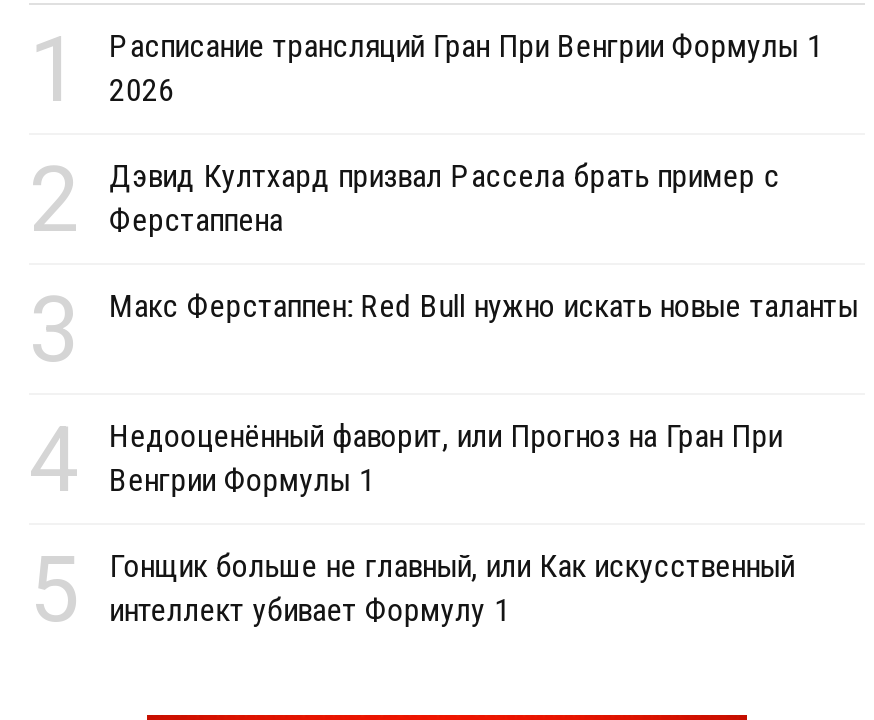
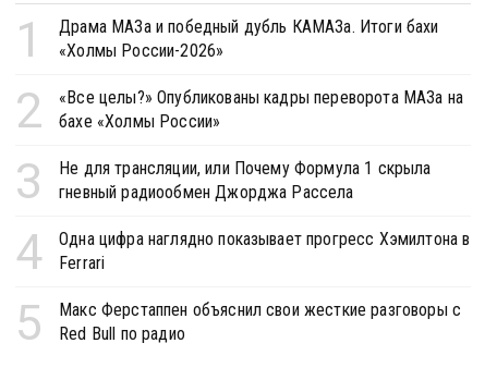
[109,28,823,110] Расписание трансляций Гран При Венгрии Формулы 1 | 2026 -> [59,16,439,61] Драма МАЗа и победный дубль КАМАЗа. Итоги бахи | «Холмы России-2026»
[109,158,780,240] Дэвид Култхард призвал Рассела брать пример с | Ферстаппена -> [59,87,463,132] «Все целы?» Опубликованы кадры переворота МАЗа на | бахе «Холмы России»
[109,288,858,326] Макс Ферстаппен: Red Bull нужно искать новые таланты -> [59,158,431,202] Не для трансляции, или Почему Формула 1 скрыла | гневный радиообмен Джорджа Рассела
[109,418,782,500] Недооценённый фаворит, или Прогноз на Гран При | Венгрии Формулы 1 -> [59,229,470,273] Одна цифра наглядно показывает прогресс Хэмилтона в | Ferrari
[109,548,794,630] Гонщик больше не главный, или Как искусственный | интеллект убивает Формулу 1 -> [59,299,461,344] Макс Ферстаппен объяснил свои жесткие разговоры с | Red Bull по радио

